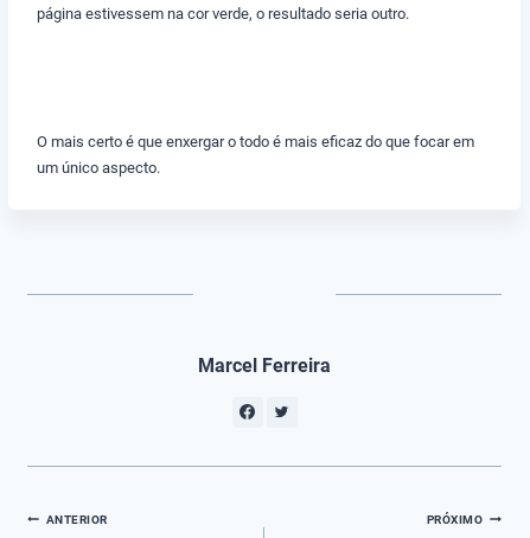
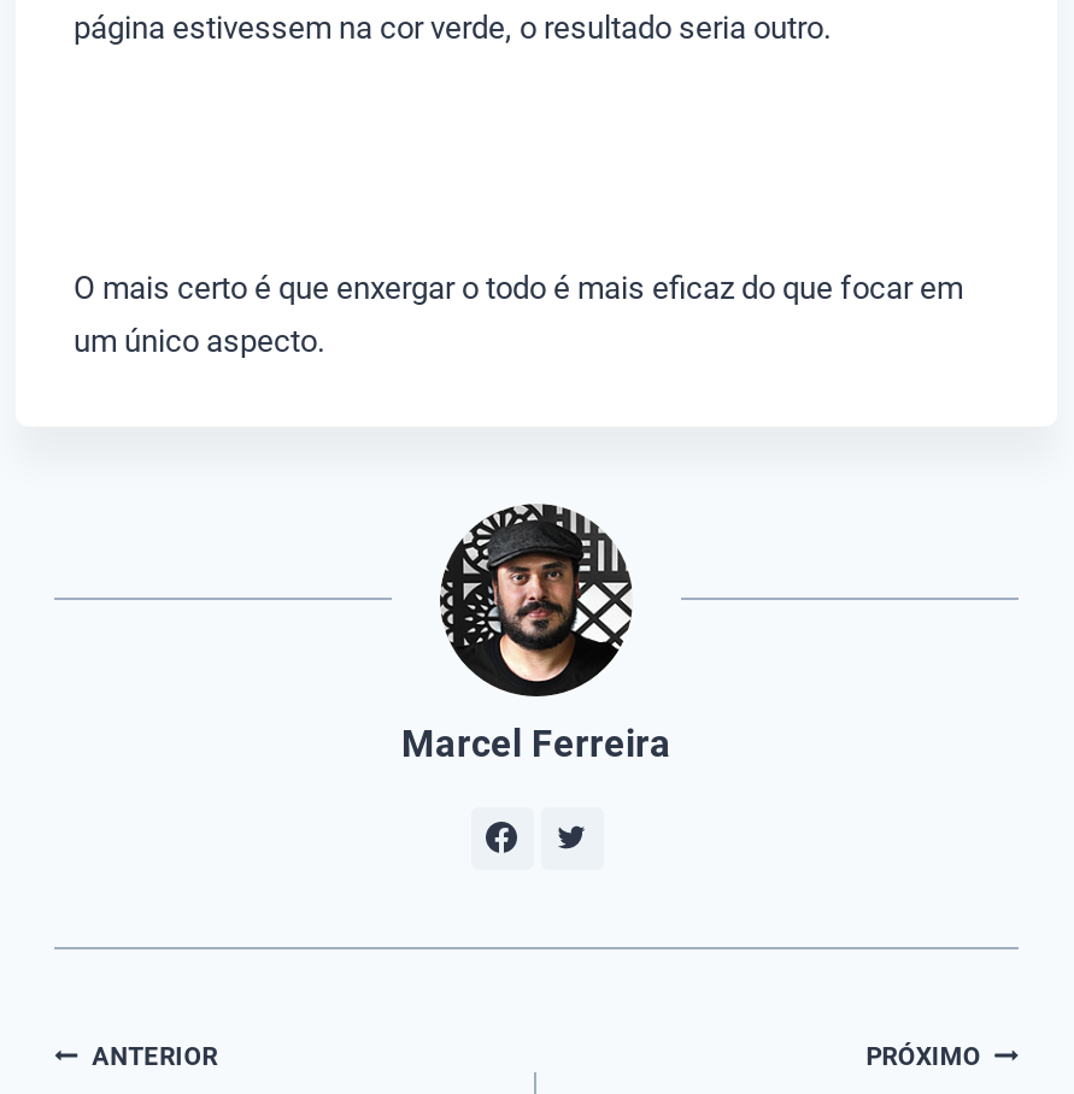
none -> [438,501,635,699] [image]

